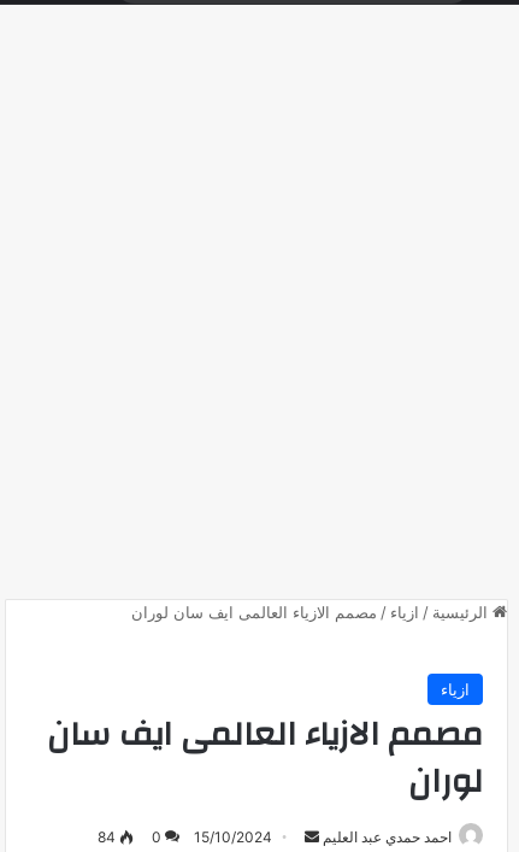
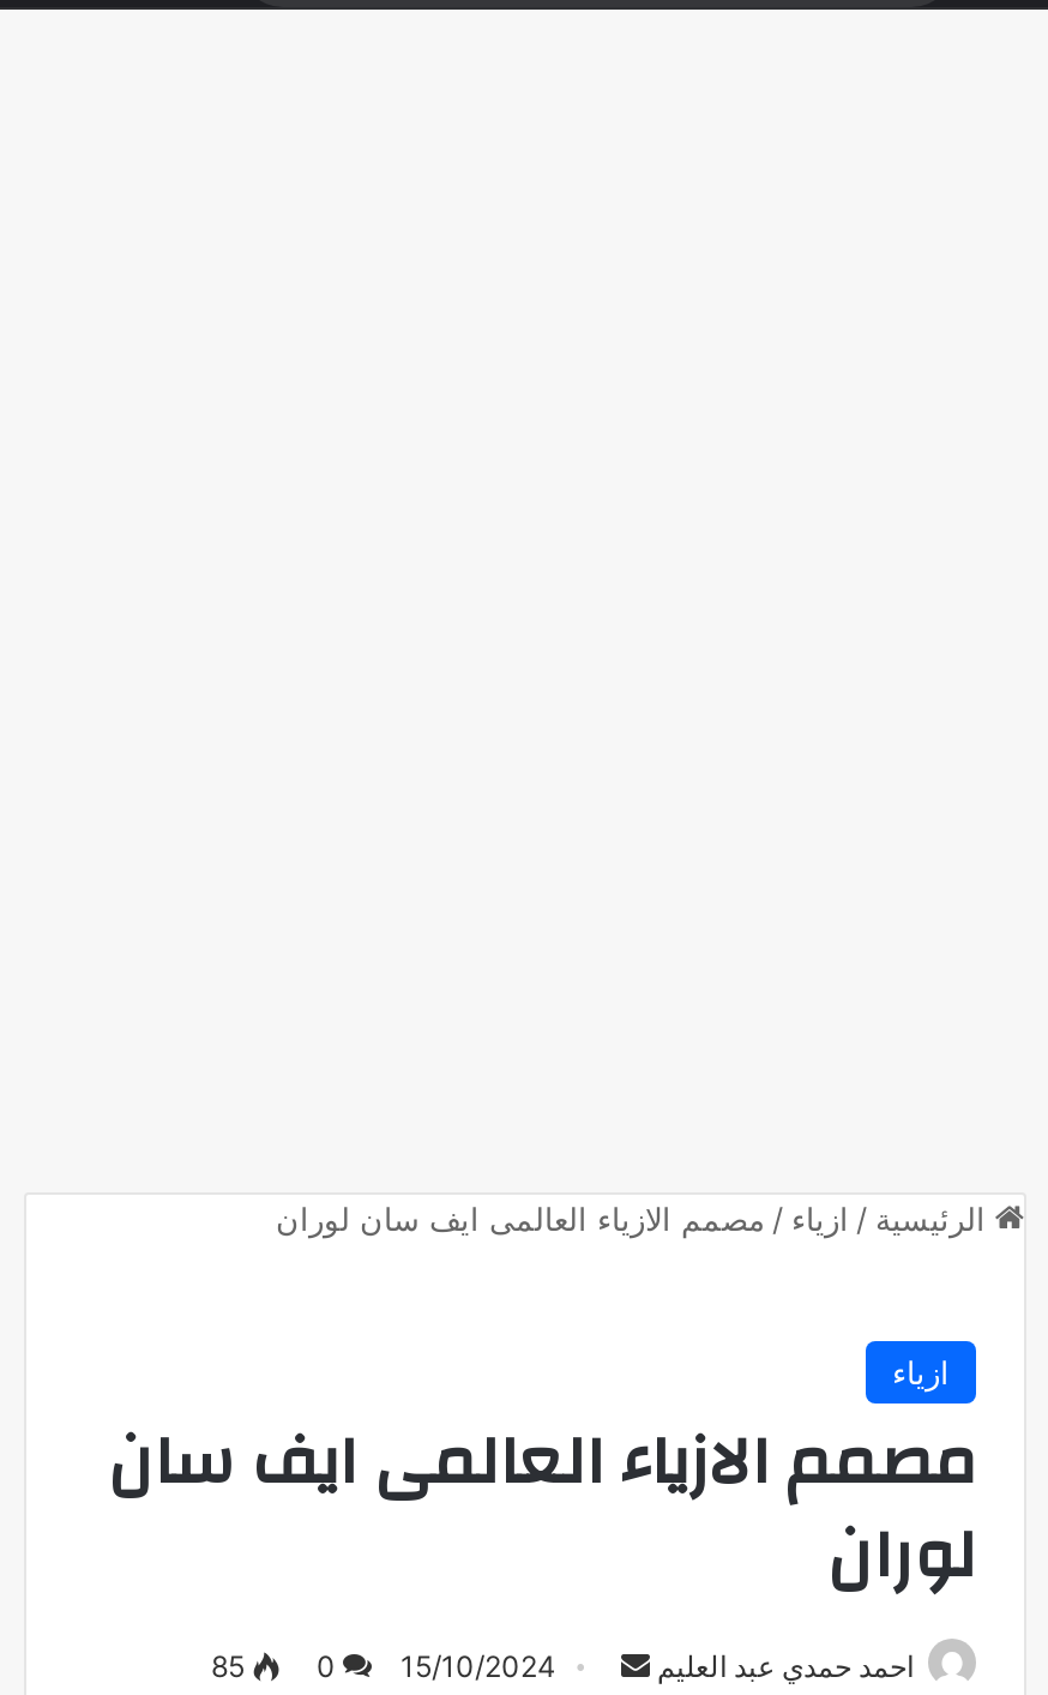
[98,828,116,846] 84 -> [211,1648,245,1684] 85

